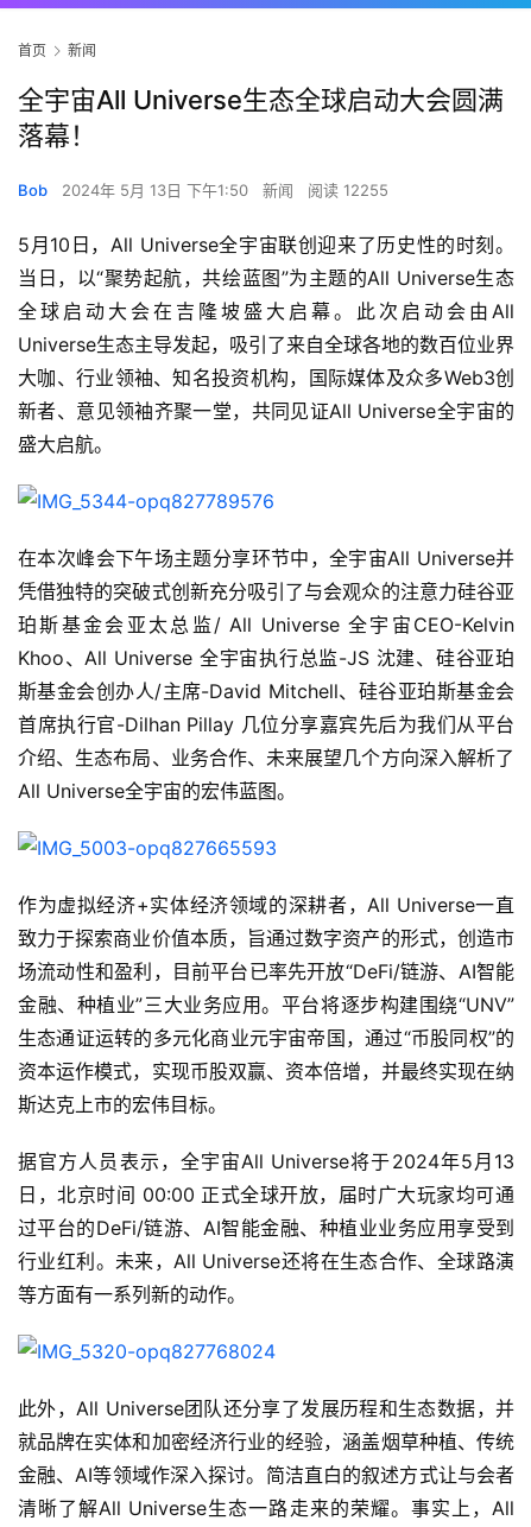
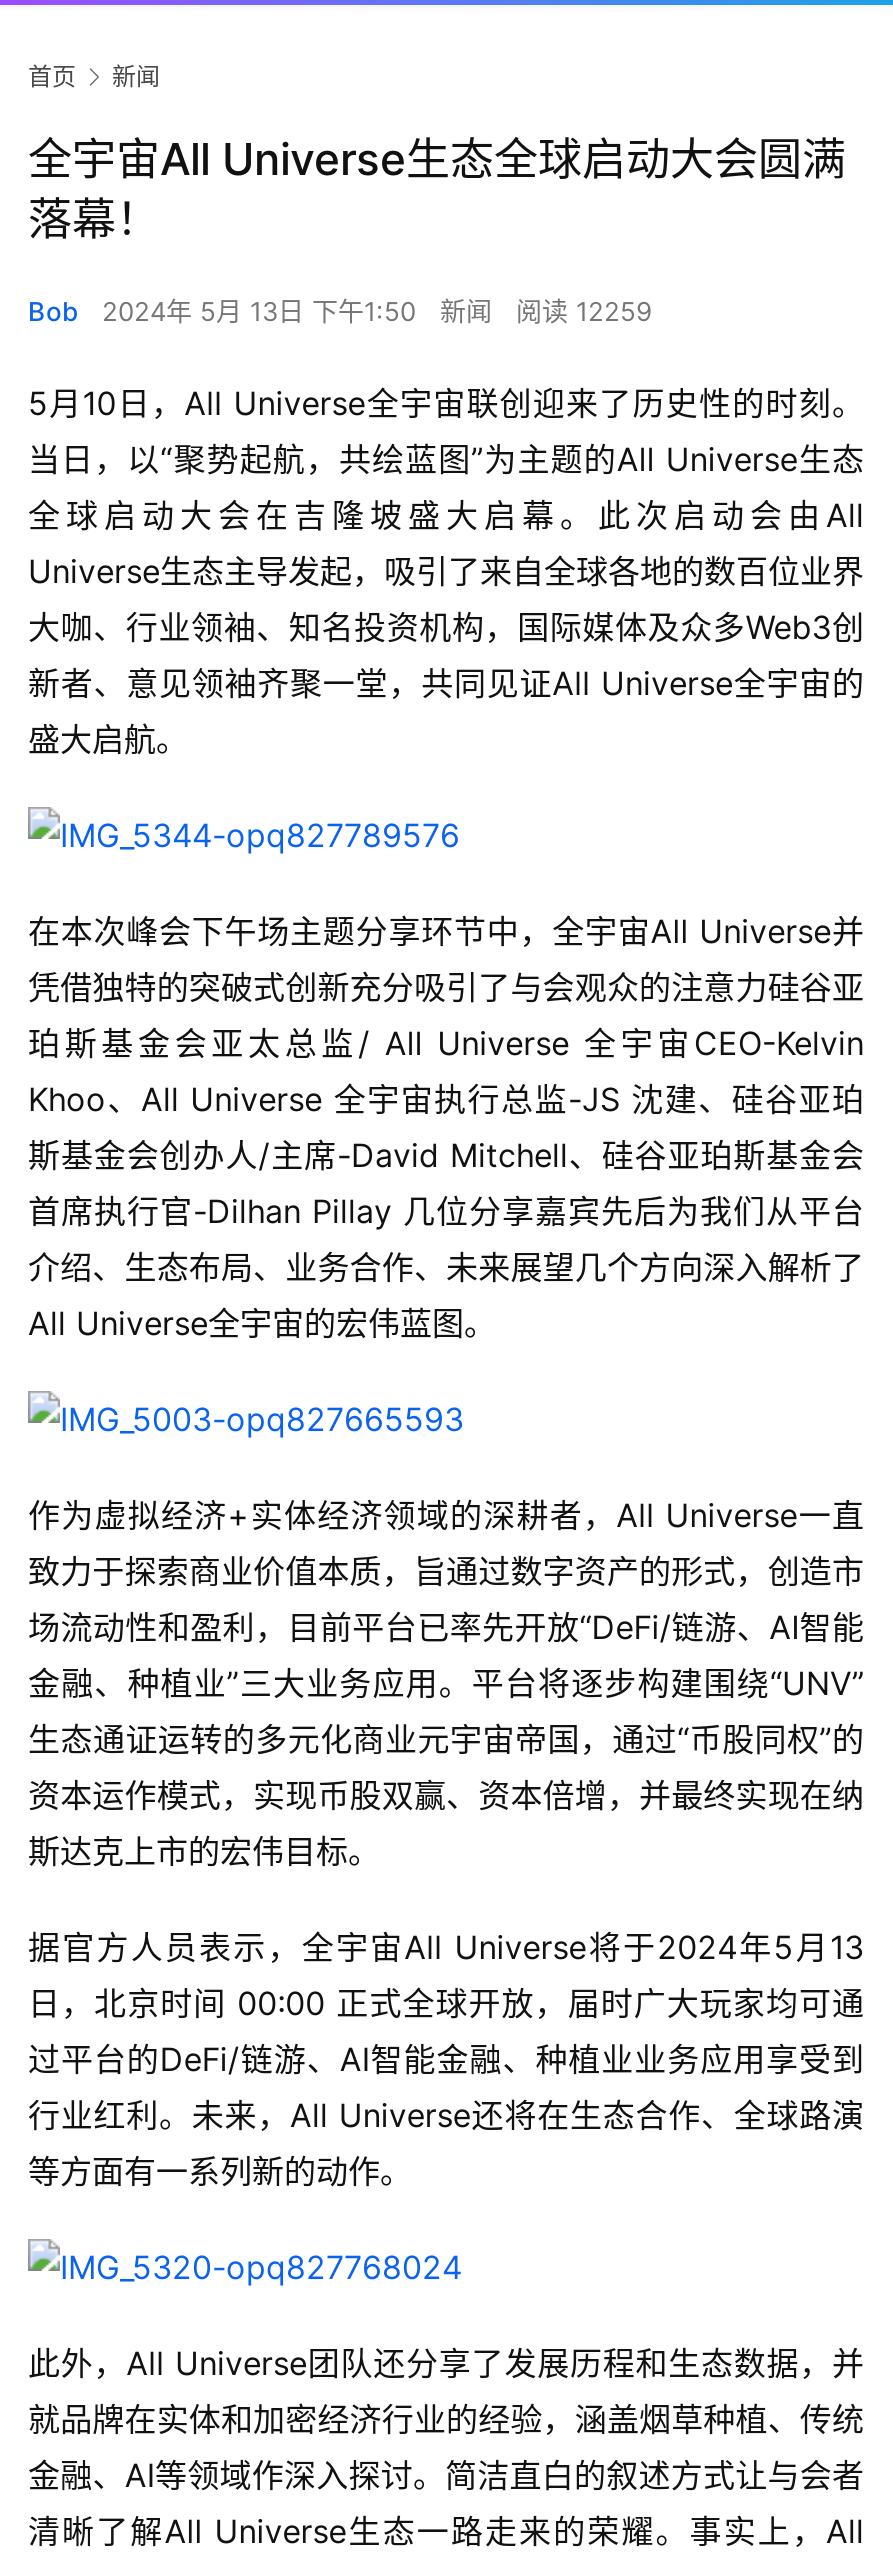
[18,181,388,200] Bob 2024年 5月 13日 下午1:50 新闻 阅读 12255 -> [28,295,652,327] Bob 2024年 5月 13日 下午1:50 新闻 阅读 12259

